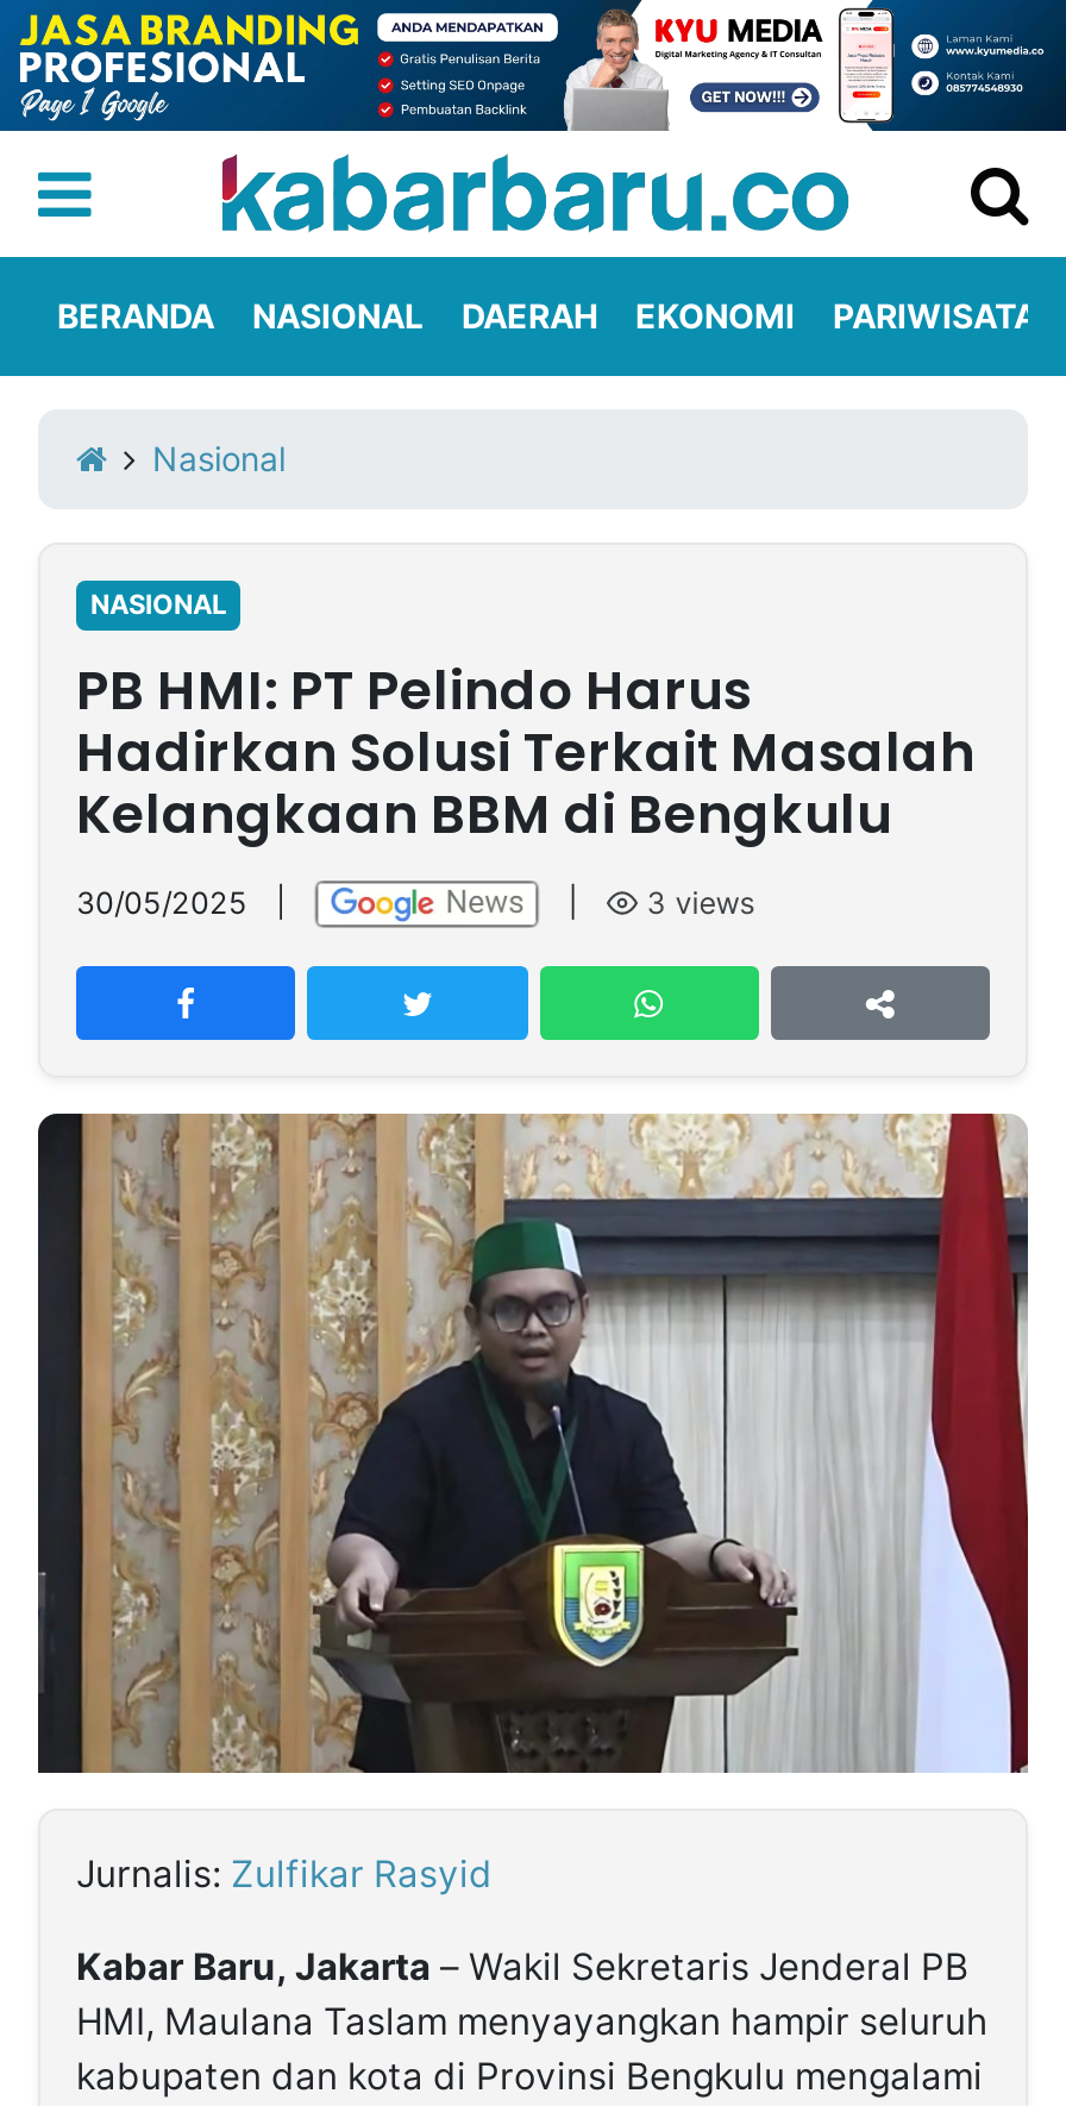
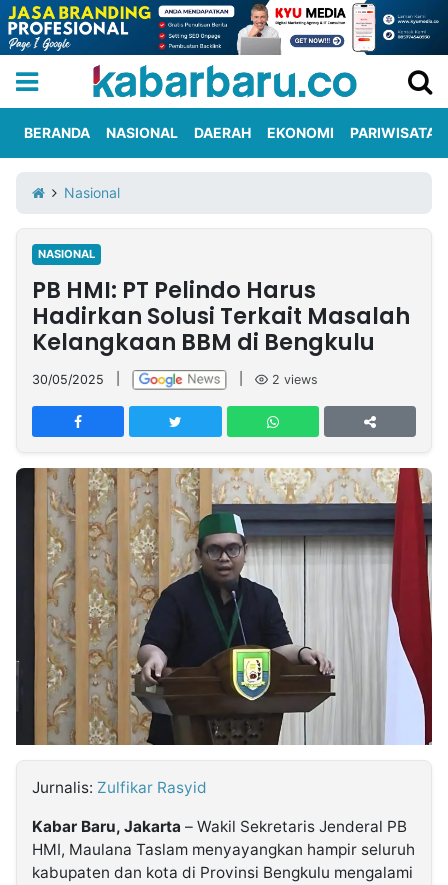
[647,885,756,920] 3 views -> [272,372,318,387] 2 views

